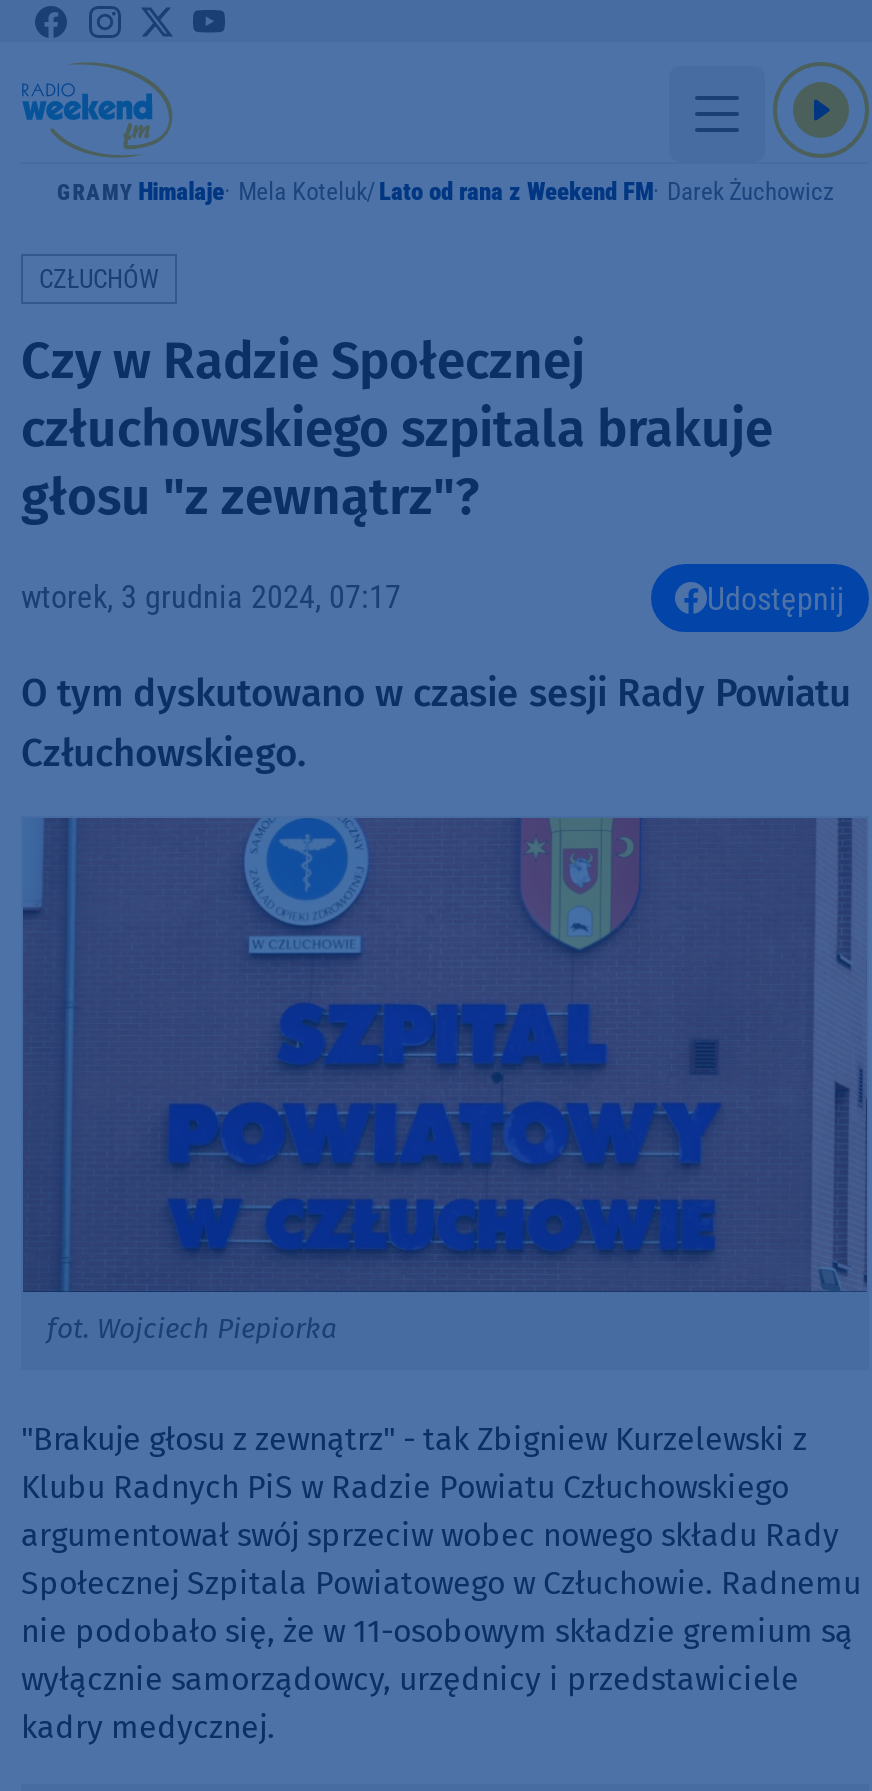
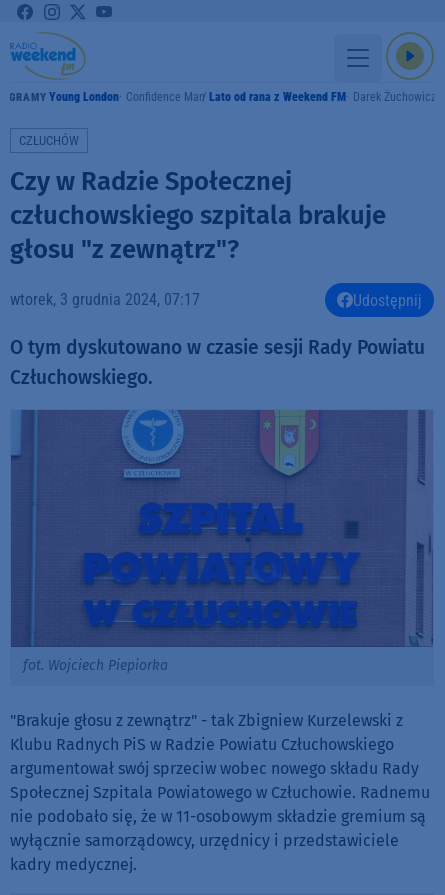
[57,176,833,206] GRAMY Himalaje Mela Koteluk Lato od rana z Weekend FM Darek Żuchowicz -> [9,89,436,104] GRAMY Young London Confidence Man Lato od rana z Weekend FM Darek Żuchowicz

